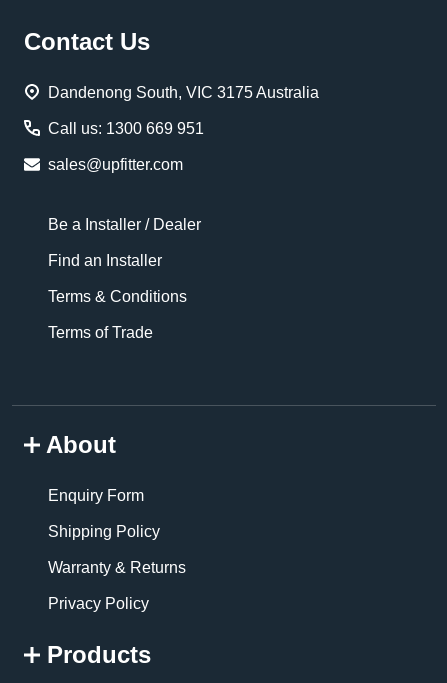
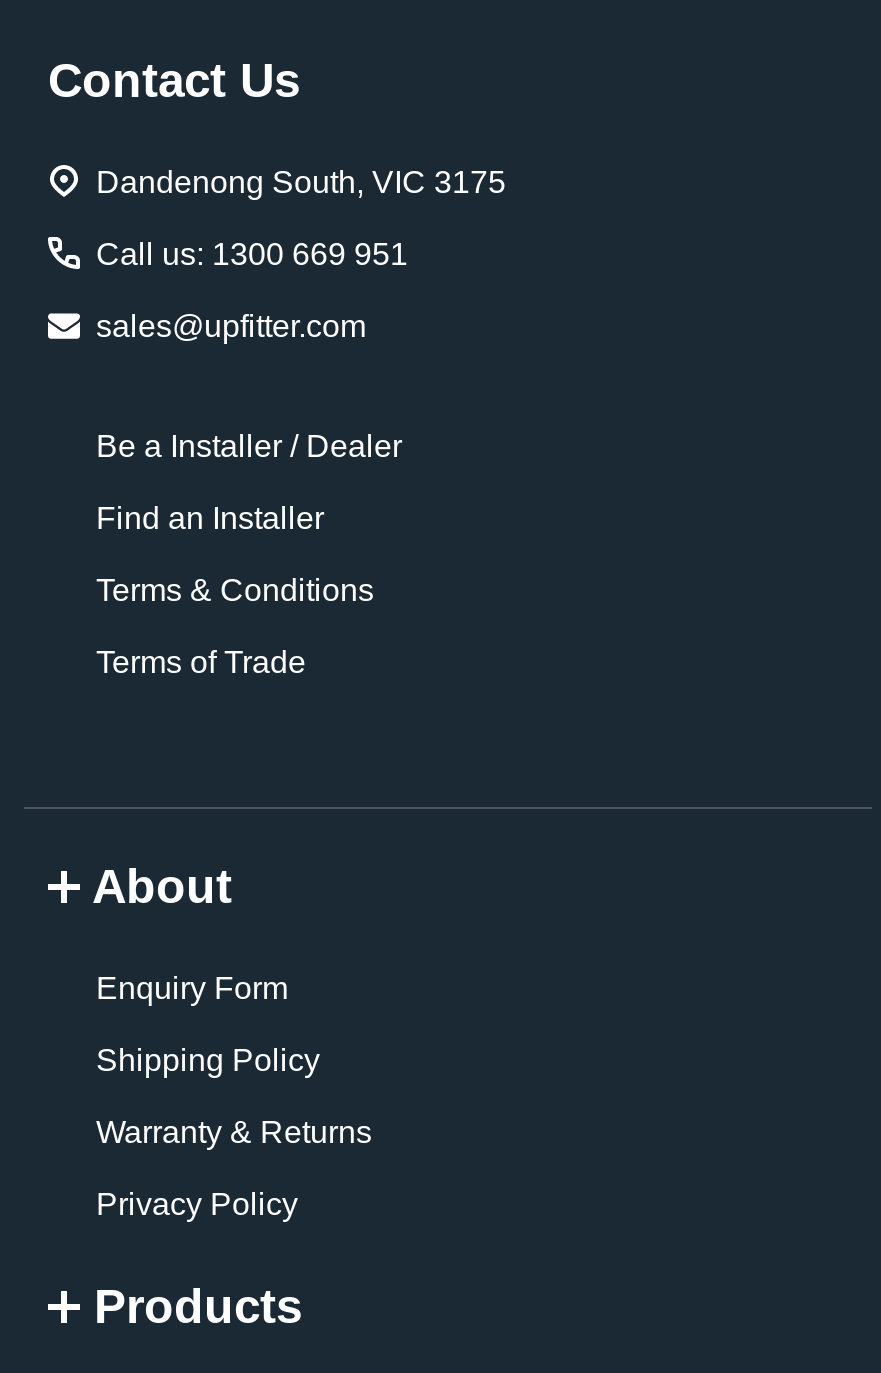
[48,84,319,101] Dandenong South, VIC 3175 Australia -> [96,164,506,198] Dandenong South, VIC 3175

